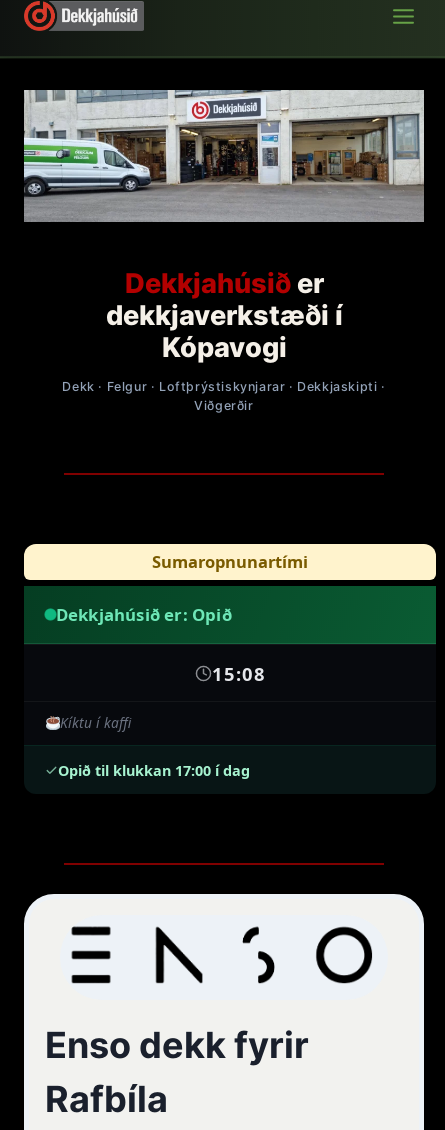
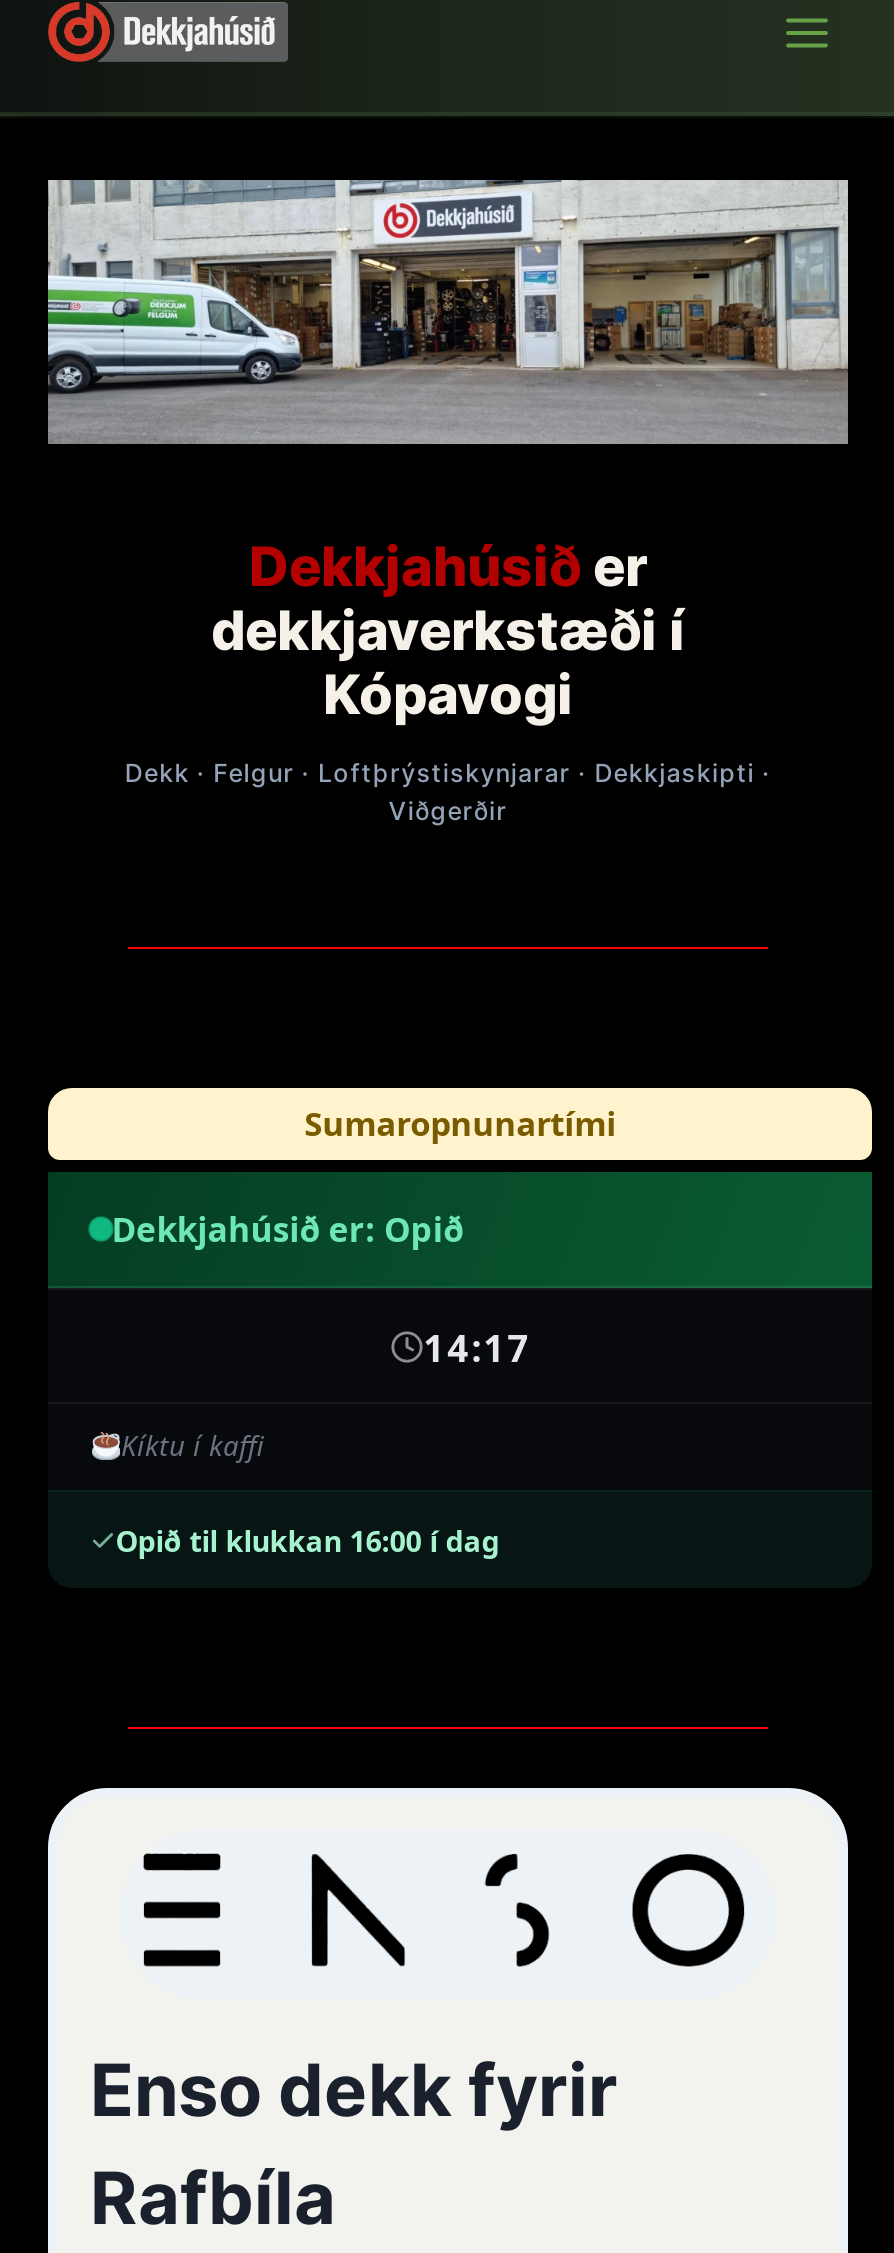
[212,661,266,686] 15:08 -> [423,1321,531,1371] 14:17
[58,761,250,780] Opið til klukkan 17:00 í dag -> [116,1521,500,1559] Opið til klukkan 16:00 í dag

